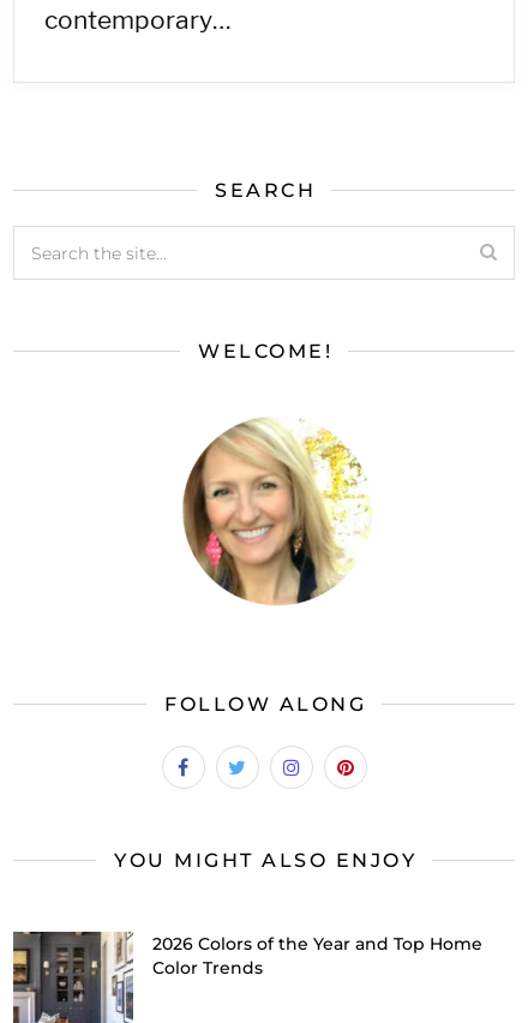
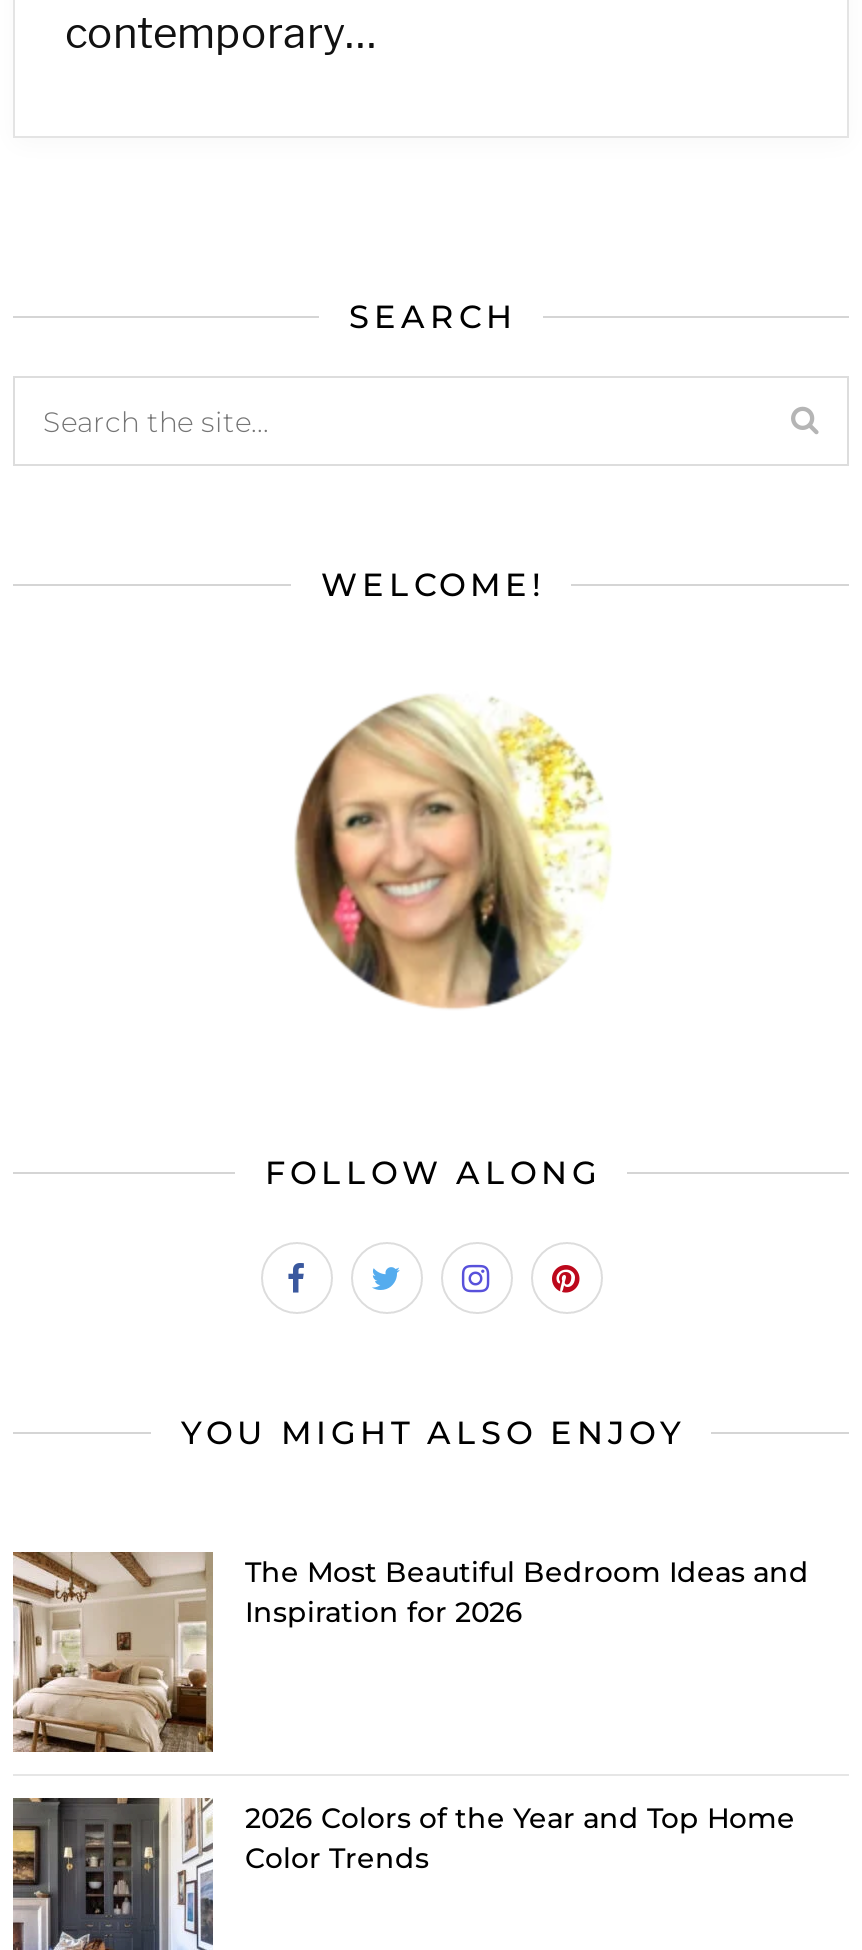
none -> [11,1550,809,1754] [image] | The Most Beautiful Bedroom Ideas and | Inspiration for 2026

